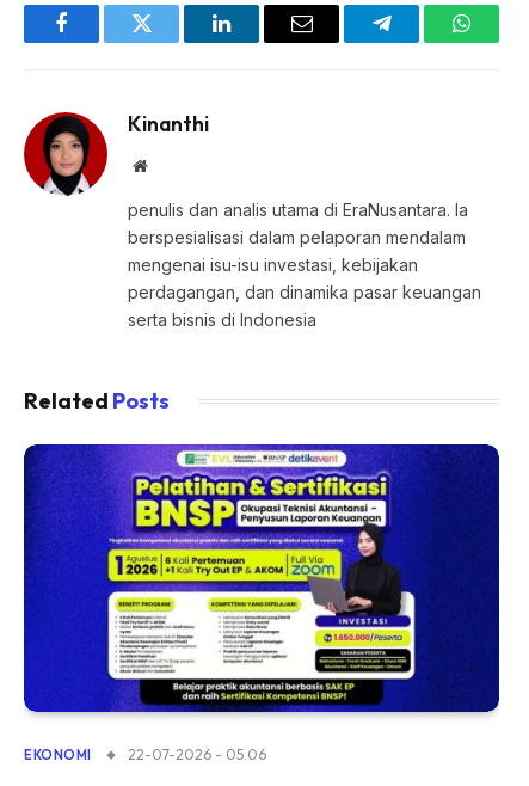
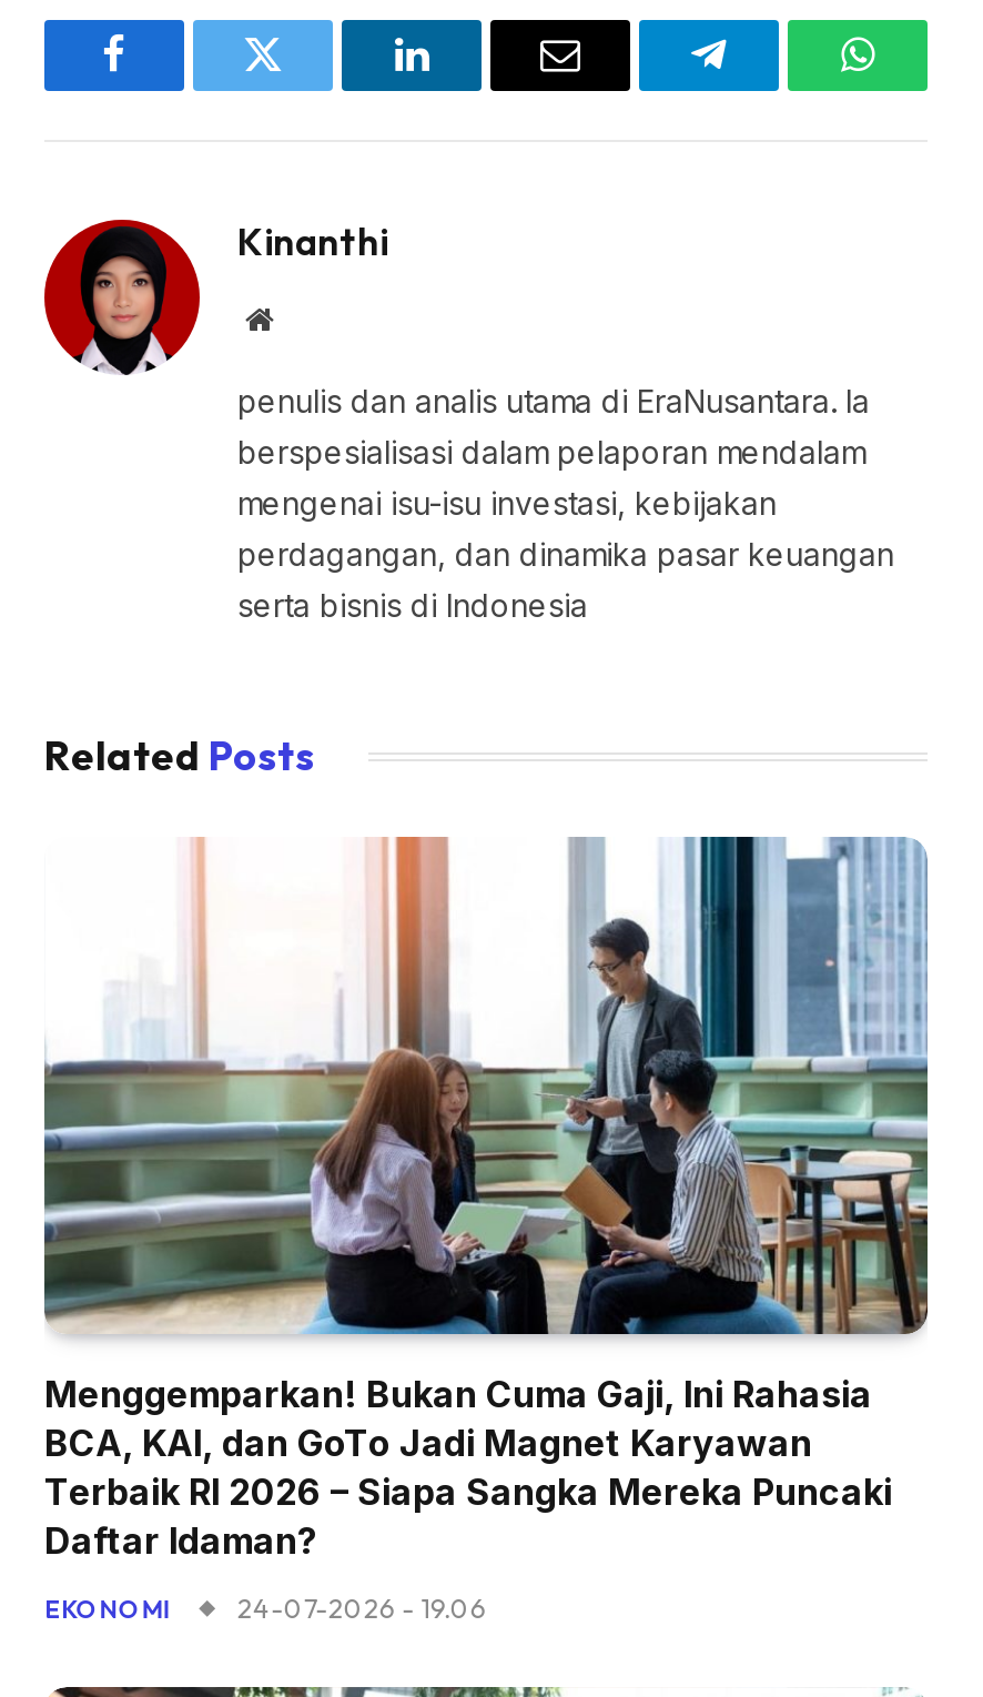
none -> [44,1372,892,1563] Menggemparkan! Bukan Cuma Gaji, Ini Rahasia | BCA, KAI, dan GoTo Jadi Magnet Karyawan | Terbaik RI 2026 – Siapa Sangka Mereka Puncaki | Daftar Idaman?
[23,443,500,702] [image] -> [42,834,930,1335] [image]
[128,745,266,763] 22-07-2026 - 05.06 -> [237,1592,486,1625] 24-07-2026 - 19.06

